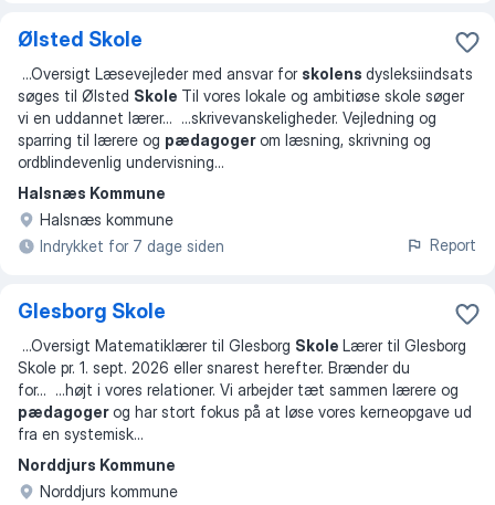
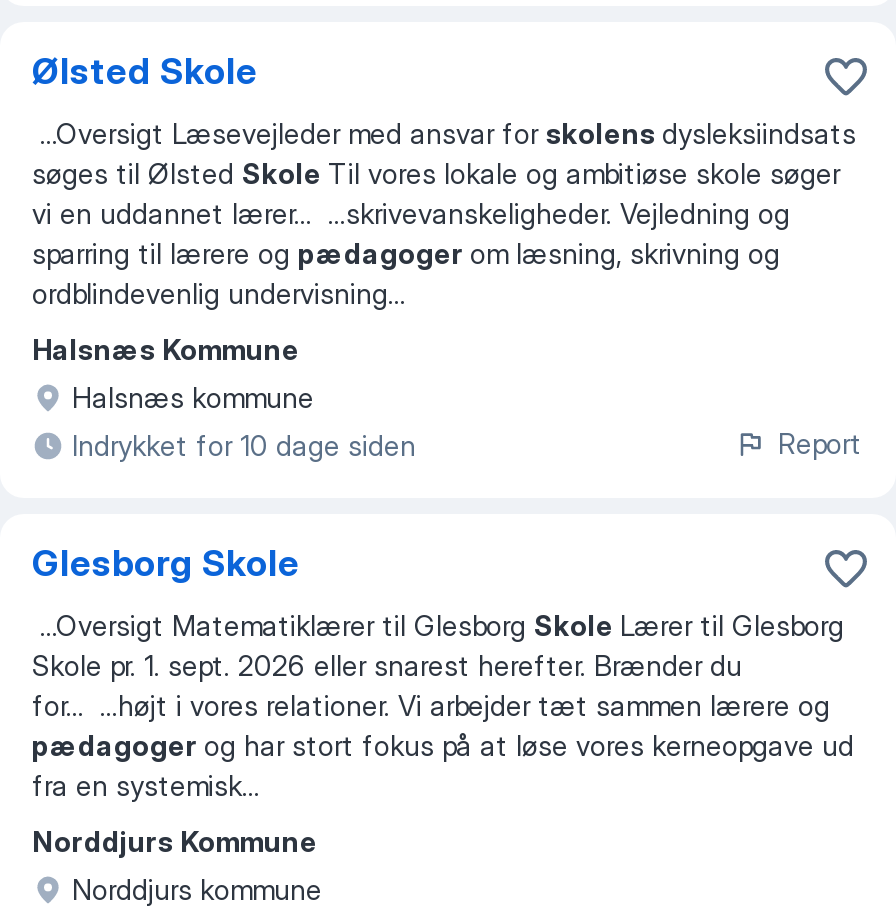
[40,236,224,255] Indrykket for 7 dage siden -> [72,428,416,462] Indrykket for 10 dage siden

